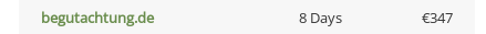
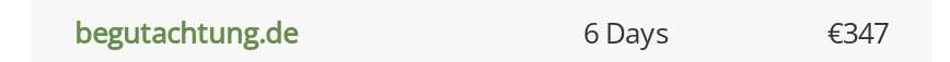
[298,8,342,27] 8 Days -> [583,13,669,52] 6 Days

